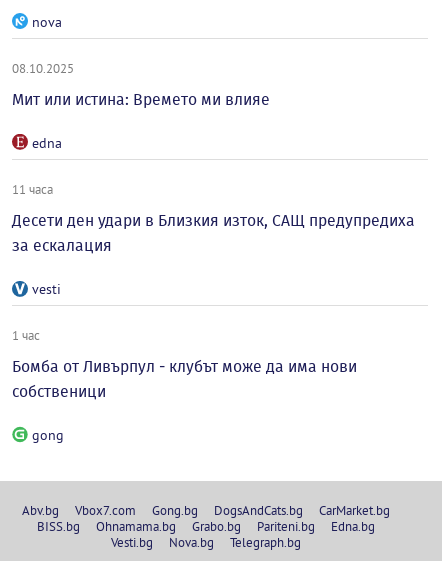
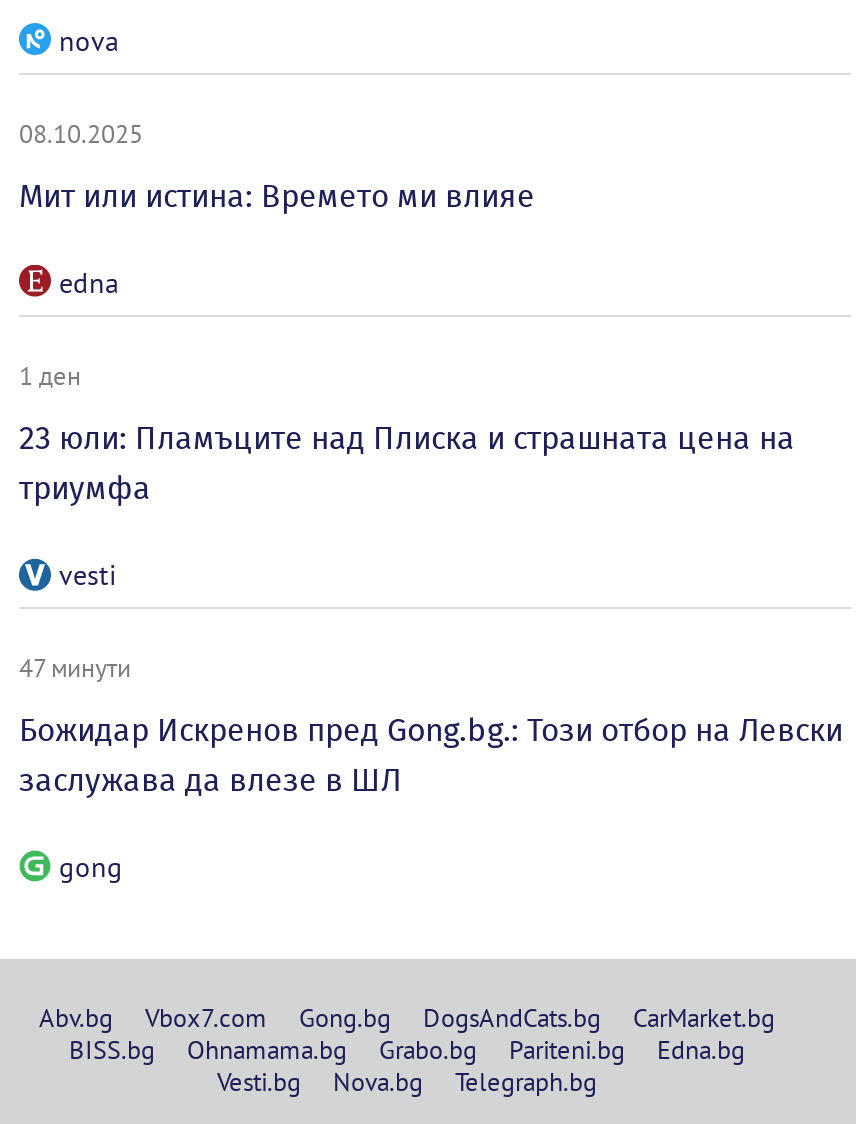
[12,181,53,197] 11 часа -> [19,359,81,391] 1 ден
[12,211,415,255] Десети ден удари в Близкия изток, САЩ предупредиха | за ескалация -> [19,419,795,507] 23 юли: Пламъците над Плиска и страшната цена на | триумфа
[12,327,40,343] 1 час -> [19,651,131,683] 47 минути
[12,357,357,401] Бомба от Ливърпул - клубът може да има нови | собственици -> [19,711,843,799] Божидар Искренов пред Gong.bg.: Този отбор на Левски | заслужава да влезе в ШЛ

